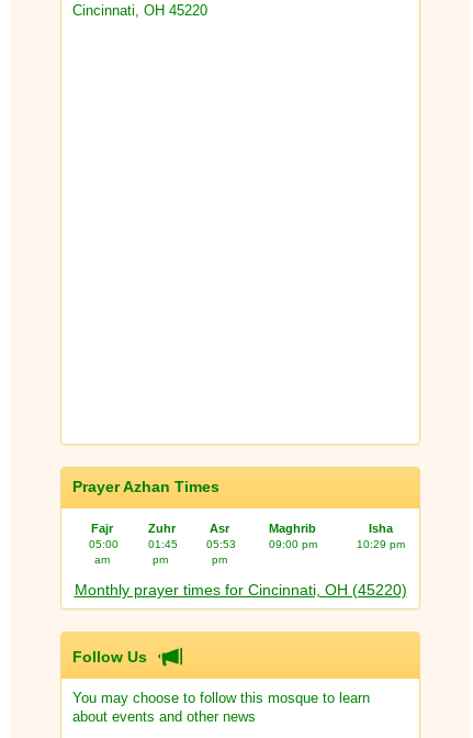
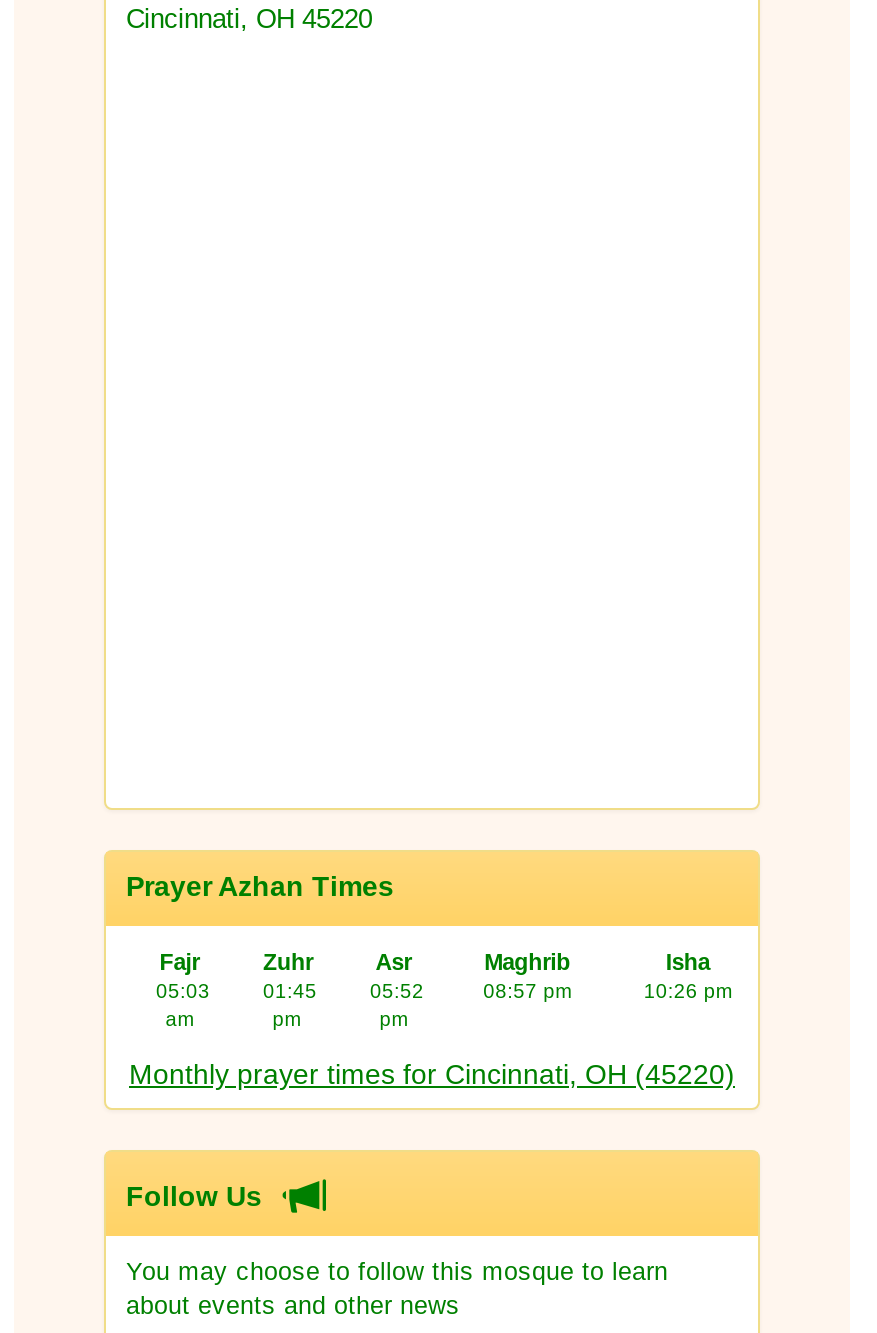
[89,538,119,550] 05:00 -> [156,980,210,1002] 05:03
[206,538,236,550] 05:53 -> [370,980,424,1002] 05:52
[268,538,317,550] 09:00 pm -> [483,980,571,1002] 08:57 pm
[357,538,405,550] 10:29 pm -> [644,980,732,1002] 10:26 pm

